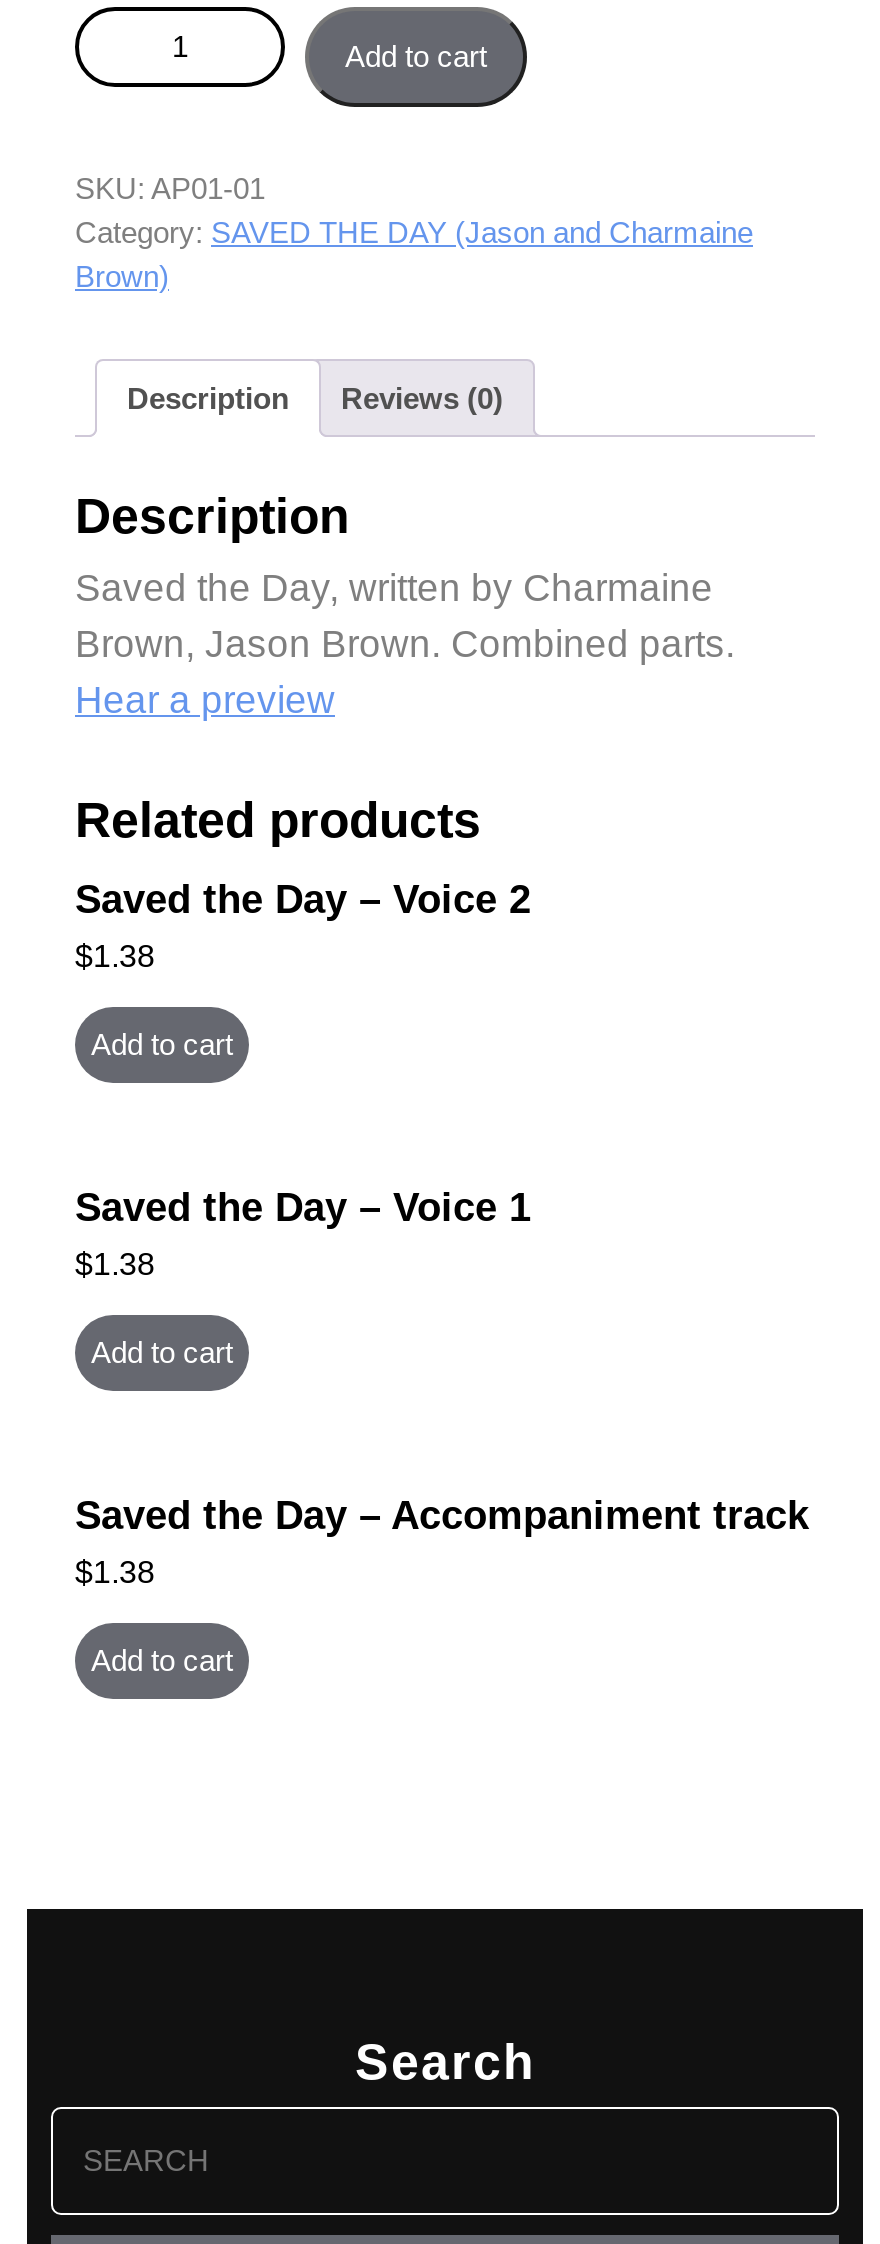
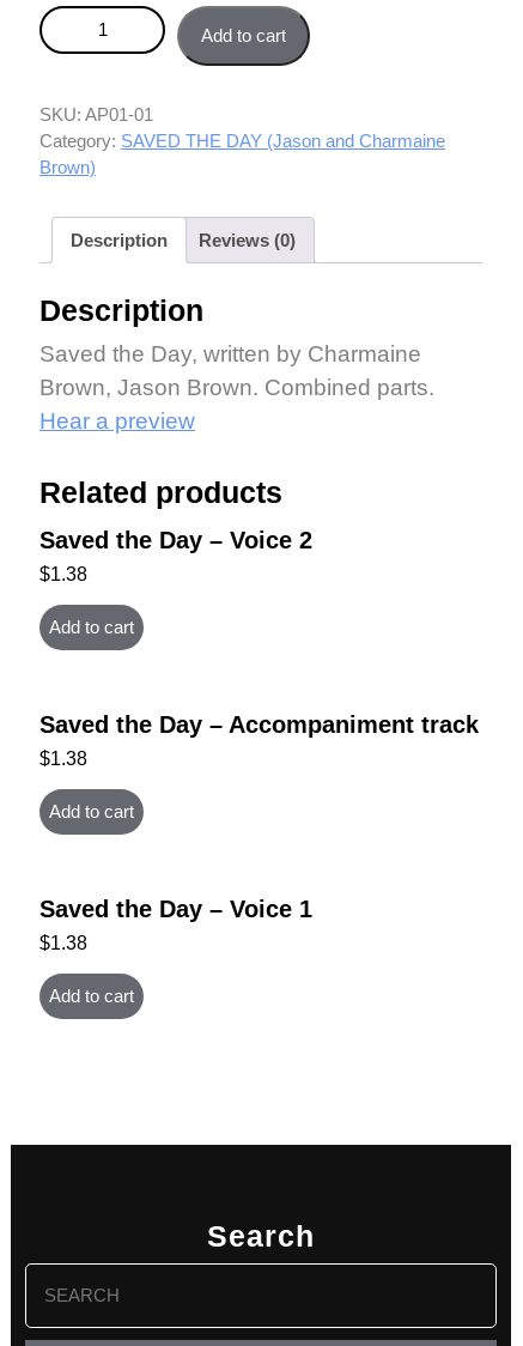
moved [75,1186,531,1230] -> [39,896,312,922]: Saved the Day – Voice 1
moved [75,1493,809,1537] -> [39,712,479,738]: Saved the Day – Accompaniment track

